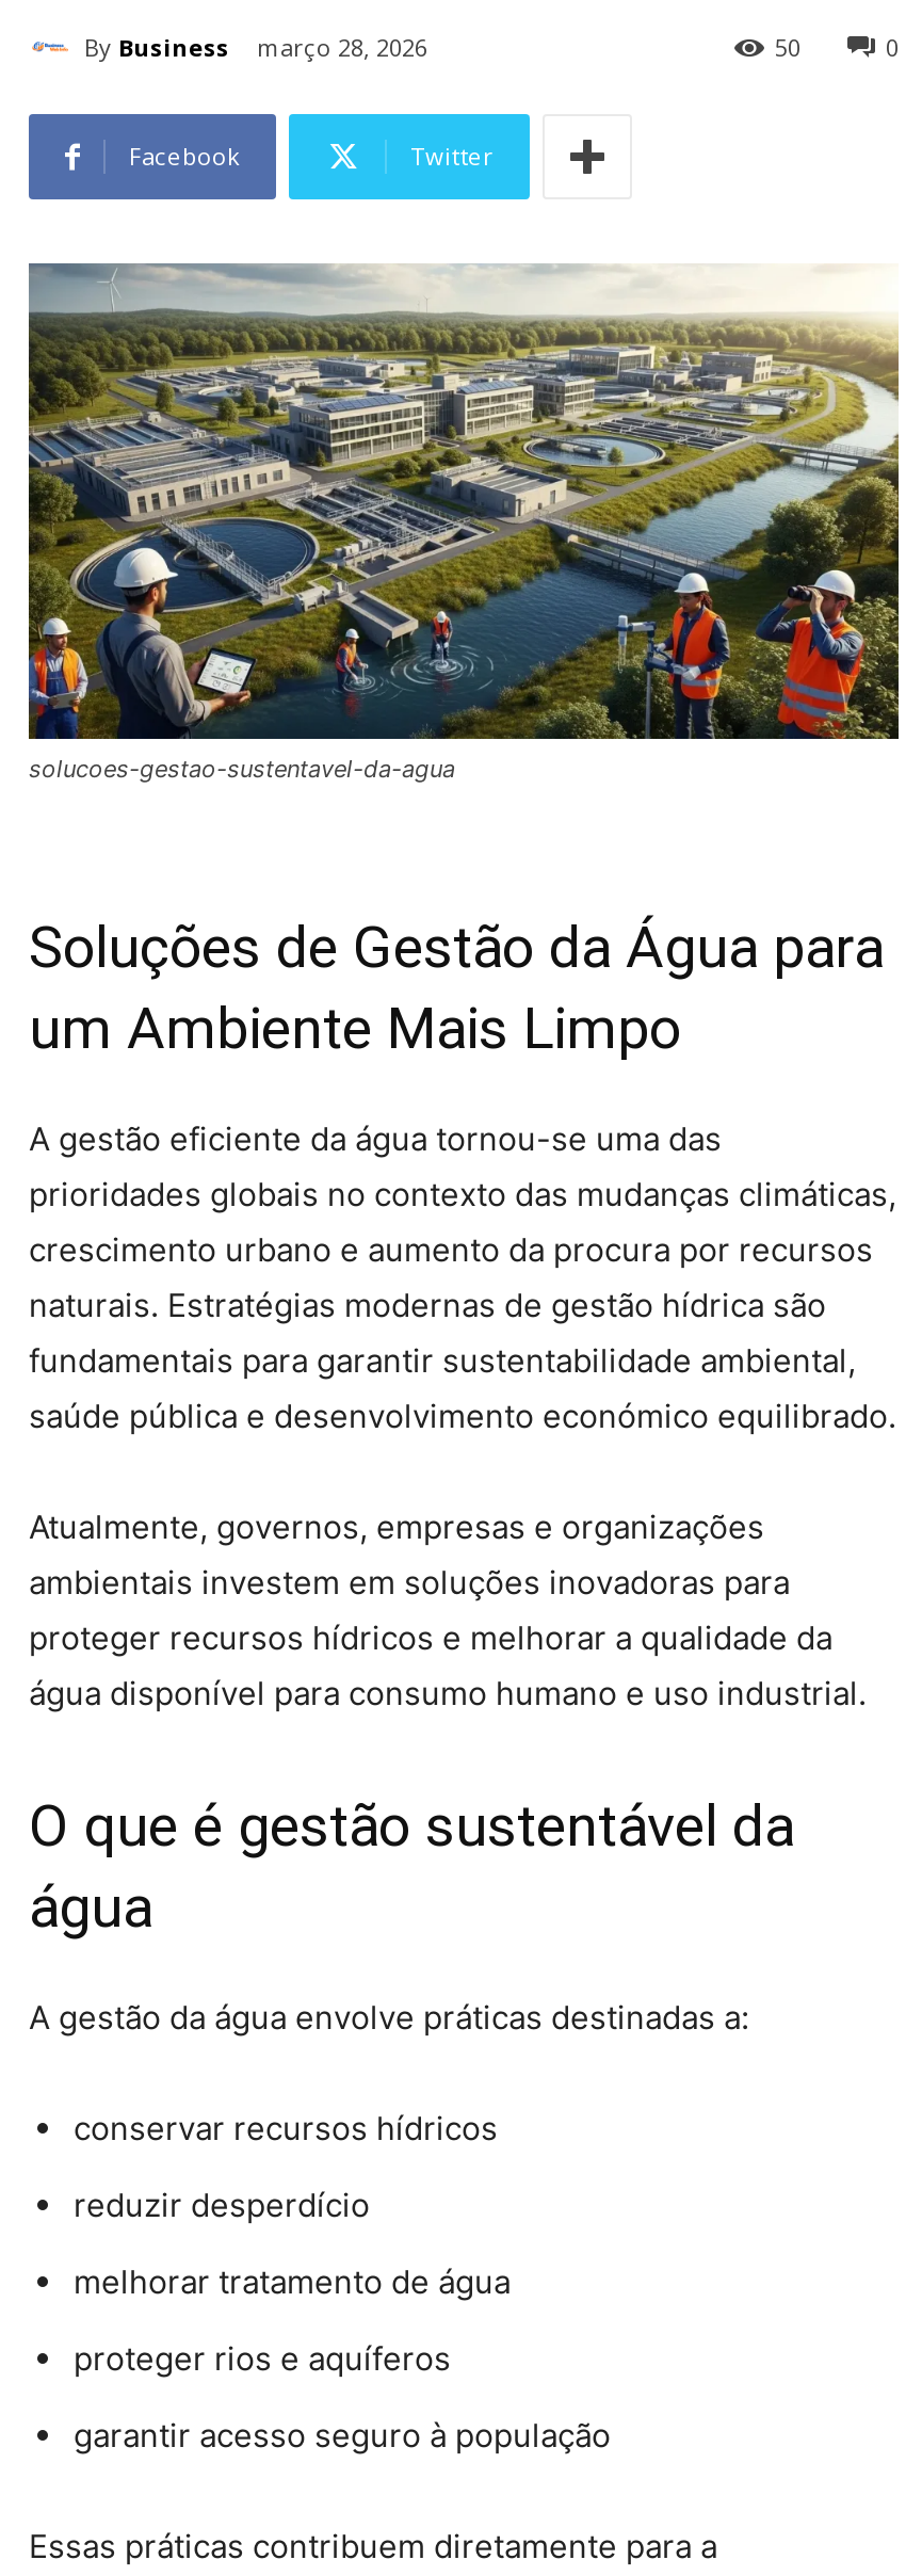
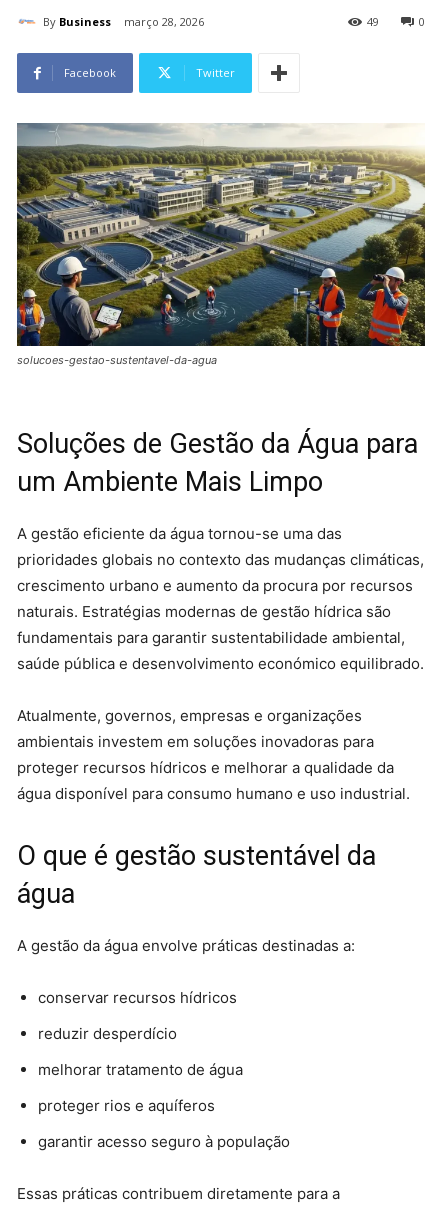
[775,31,800,63] 50 -> [367,14,379,29] 49

